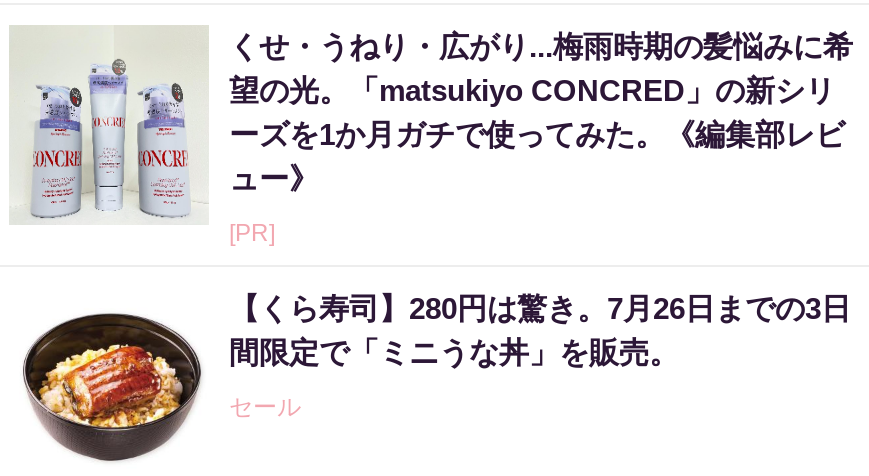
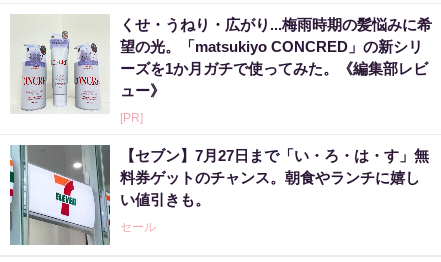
[9,287,851,463] [image] | 【くら寿司】280円は驚き。7月26日までの3日 | 間限定で「ミニうな丼」を販売。 -> [9,144,429,254] [image] | 【セブン】7月27日まで「い・ろ・は・す」無 | 料券ゲットのチャンス。朝食やランチに嬉し | い値引きも。

